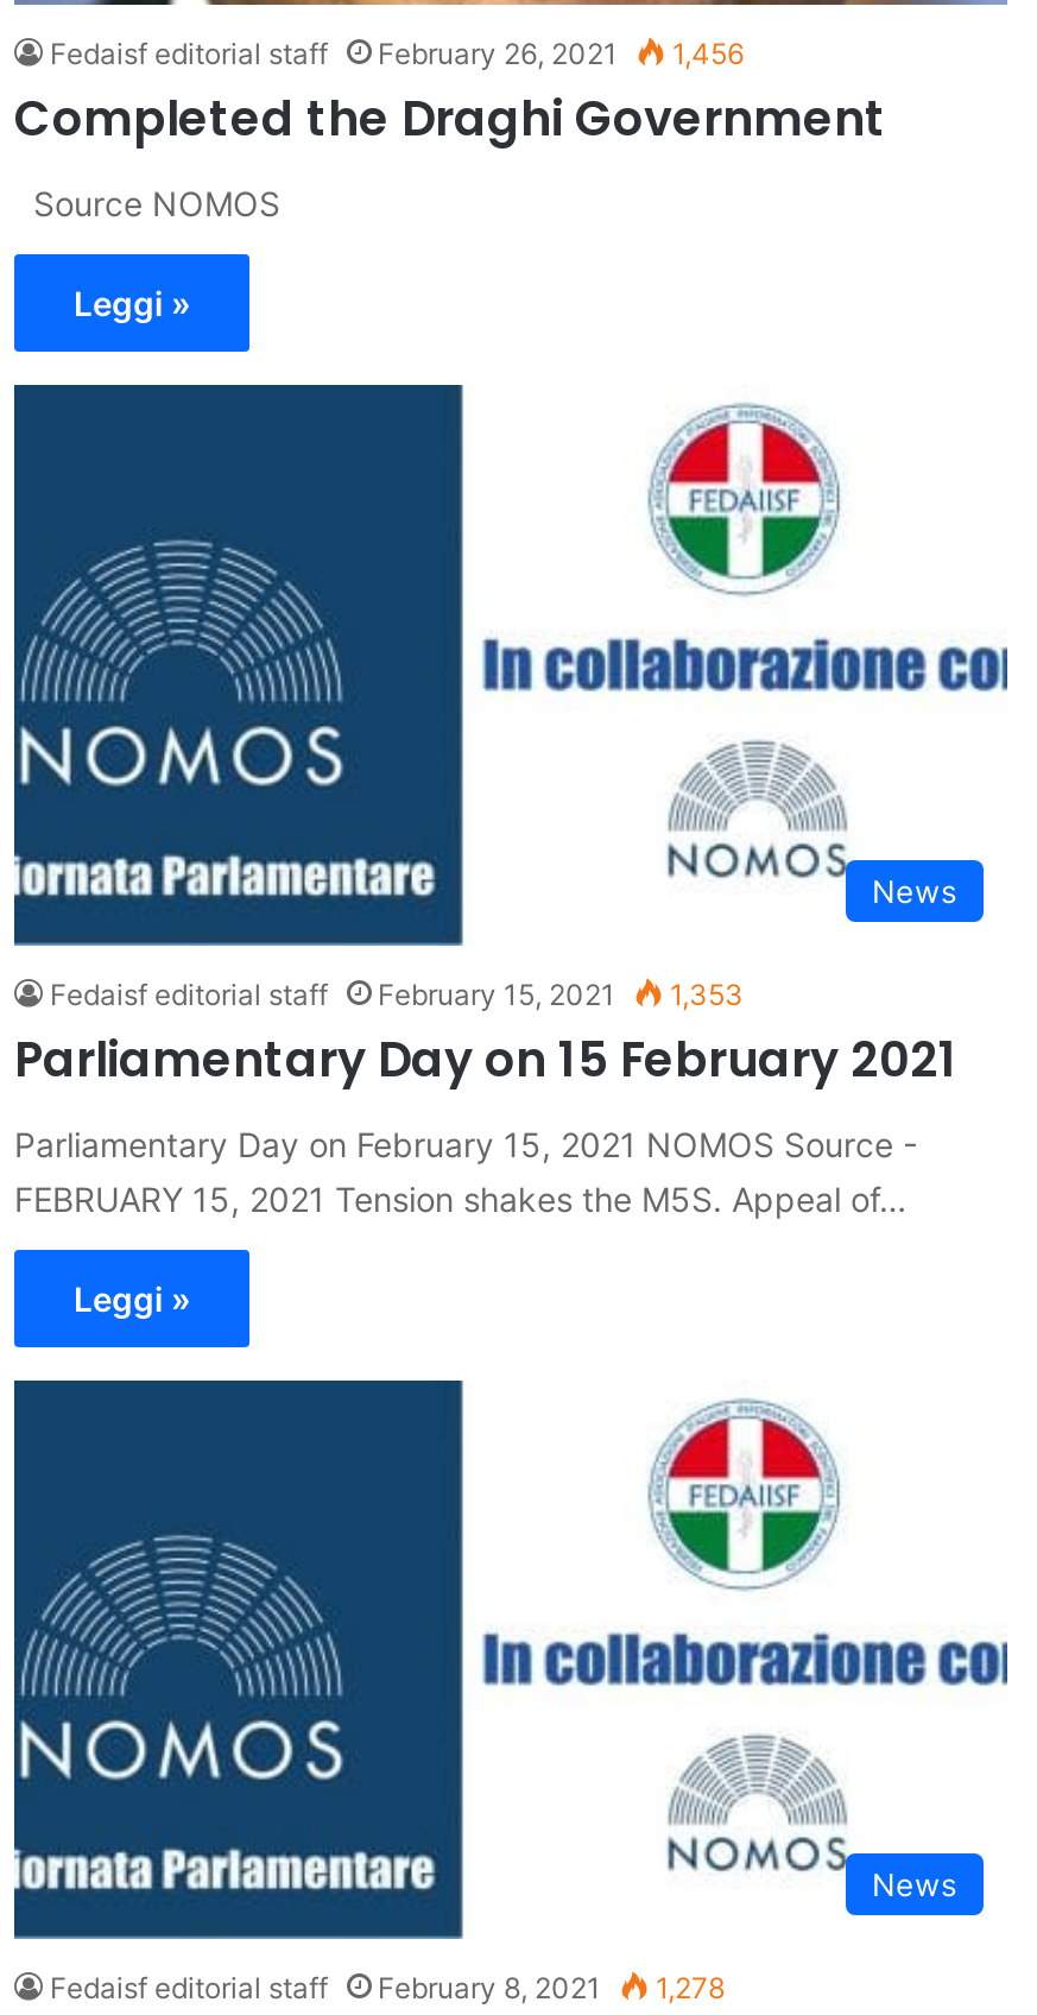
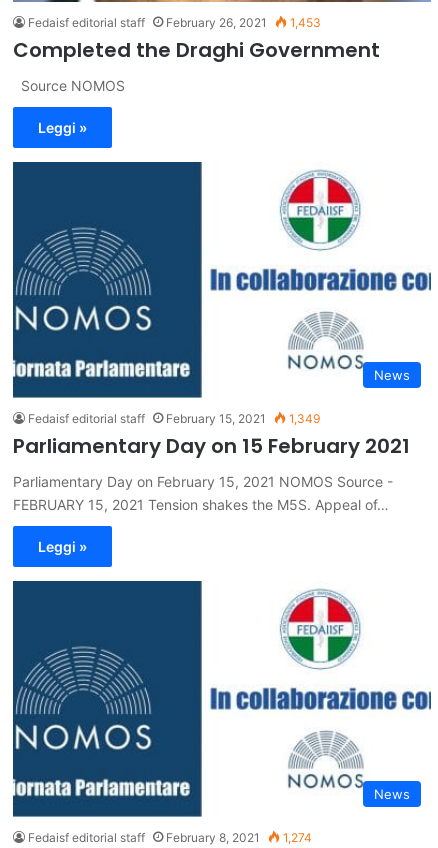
[50,36,744,71] Fedaisf editorial staff February 26, 2021 1,456 -> [28,15,321,30] Fedaisf editorial staff February 26, 2021 1,453
[50,976,744,1012] Fedaisf editorial staff February 15, 2021 1,353 -> [28,411,320,426] Fedaisf editorial staff February 15, 2021 1,349
[50,1971,725,2007] Fedaisf editorial staff February 8, 2021 1,278 -> [28,830,312,845] Fedaisf editorial staff February 8, 2021 1,274

